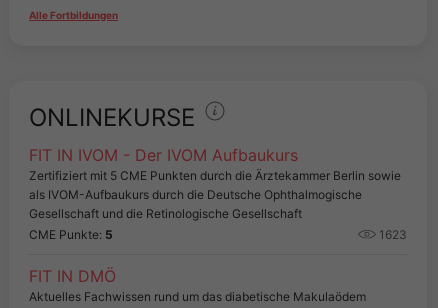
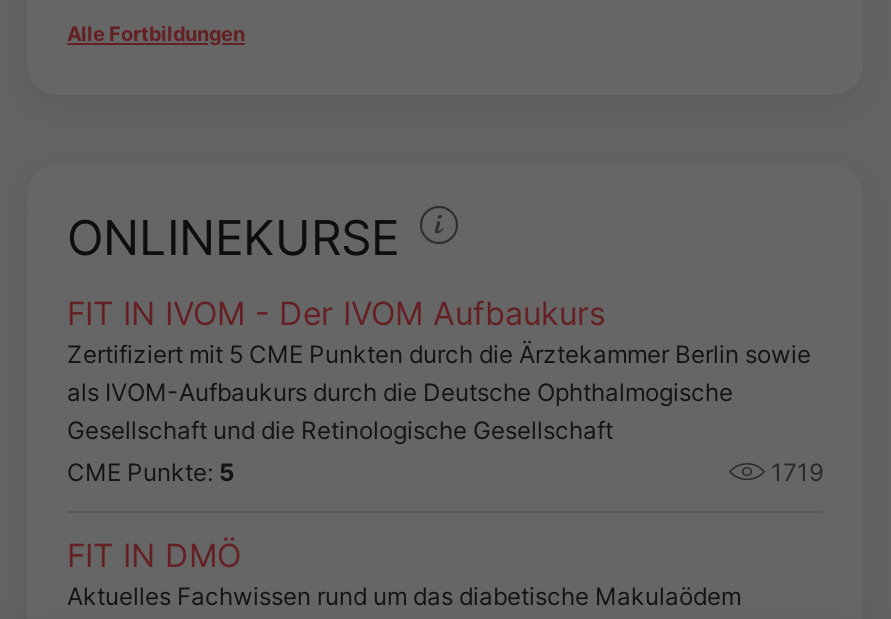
[379,227,407,242] 1623 -> [771,457,823,487] 1719

